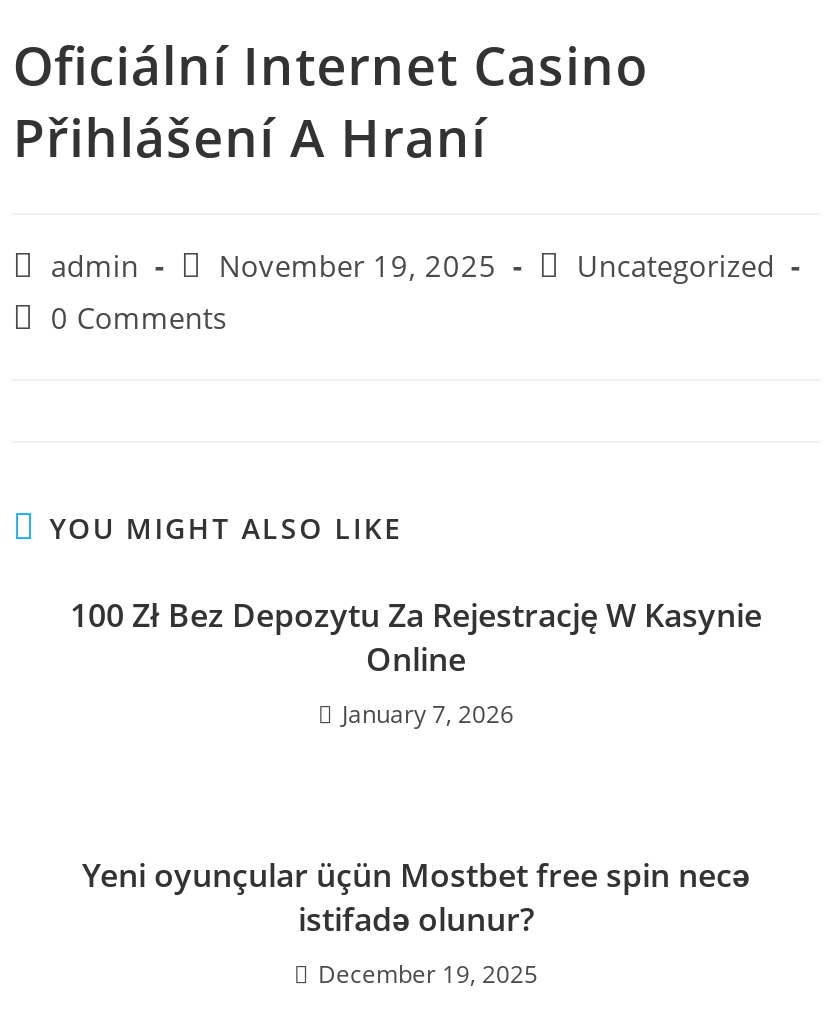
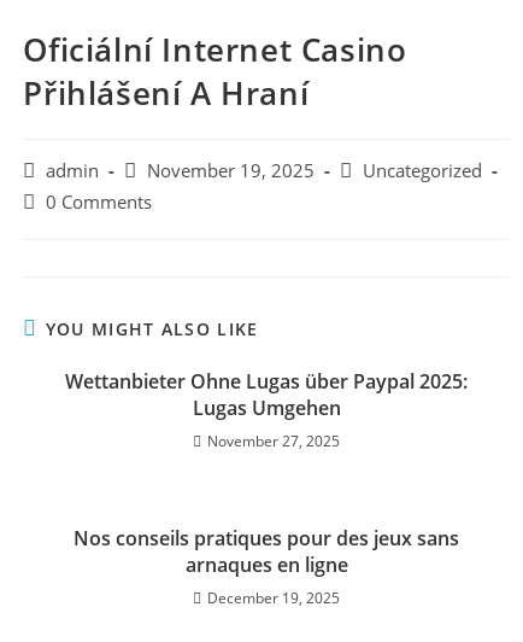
[70,593,762,731] 100 Zł Bez Depozytu Za Rejestrację W Kasynie | Online | January 7, 2026 -> [65,368,468,451] Wettanbieter Ohne Lugas über Paypal 2025: | Lugas Umgehen | November 27, 2025
[82,853,750,941] Yeni oyunçular üçün Mostbet free spin necə | istifadə olunur? -> [74,525,459,578] Nos conseils pratiques pour des jeux sans | arnaques en ligne

